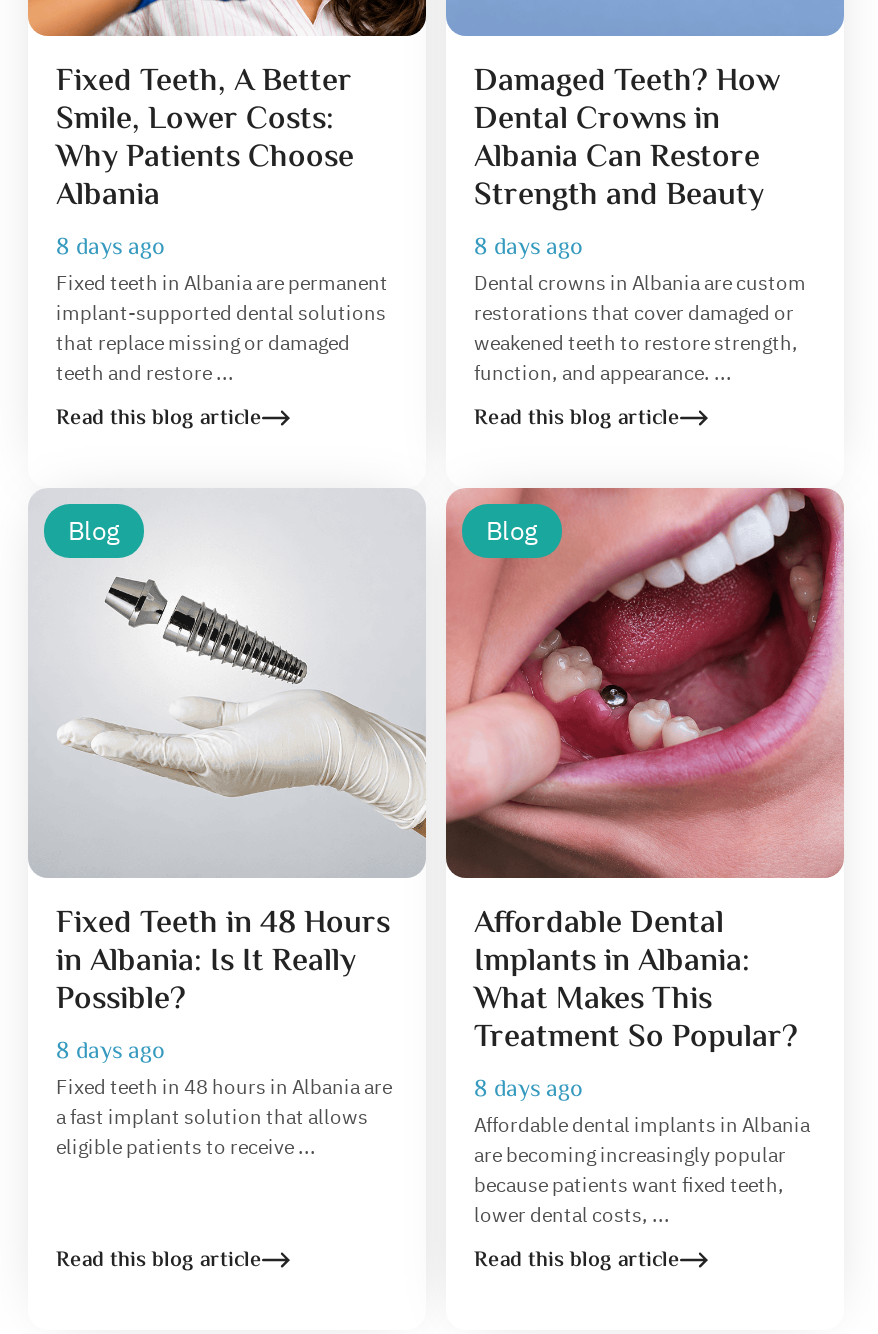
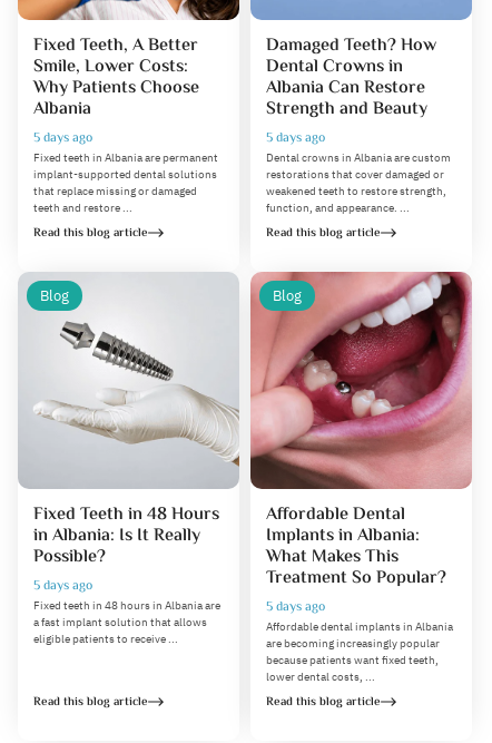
[56,231,164,269] 8 days ago -> [33,128,92,150] 5 days ago
[474,231,582,269] 8 days ago -> [266,128,325,150] 5 days ago
[56,1035,164,1073] 8 days ago -> [33,576,92,597] 5 days ago
[474,1073,582,1111] 8 days ago -> [266,597,325,619] 5 days ago

